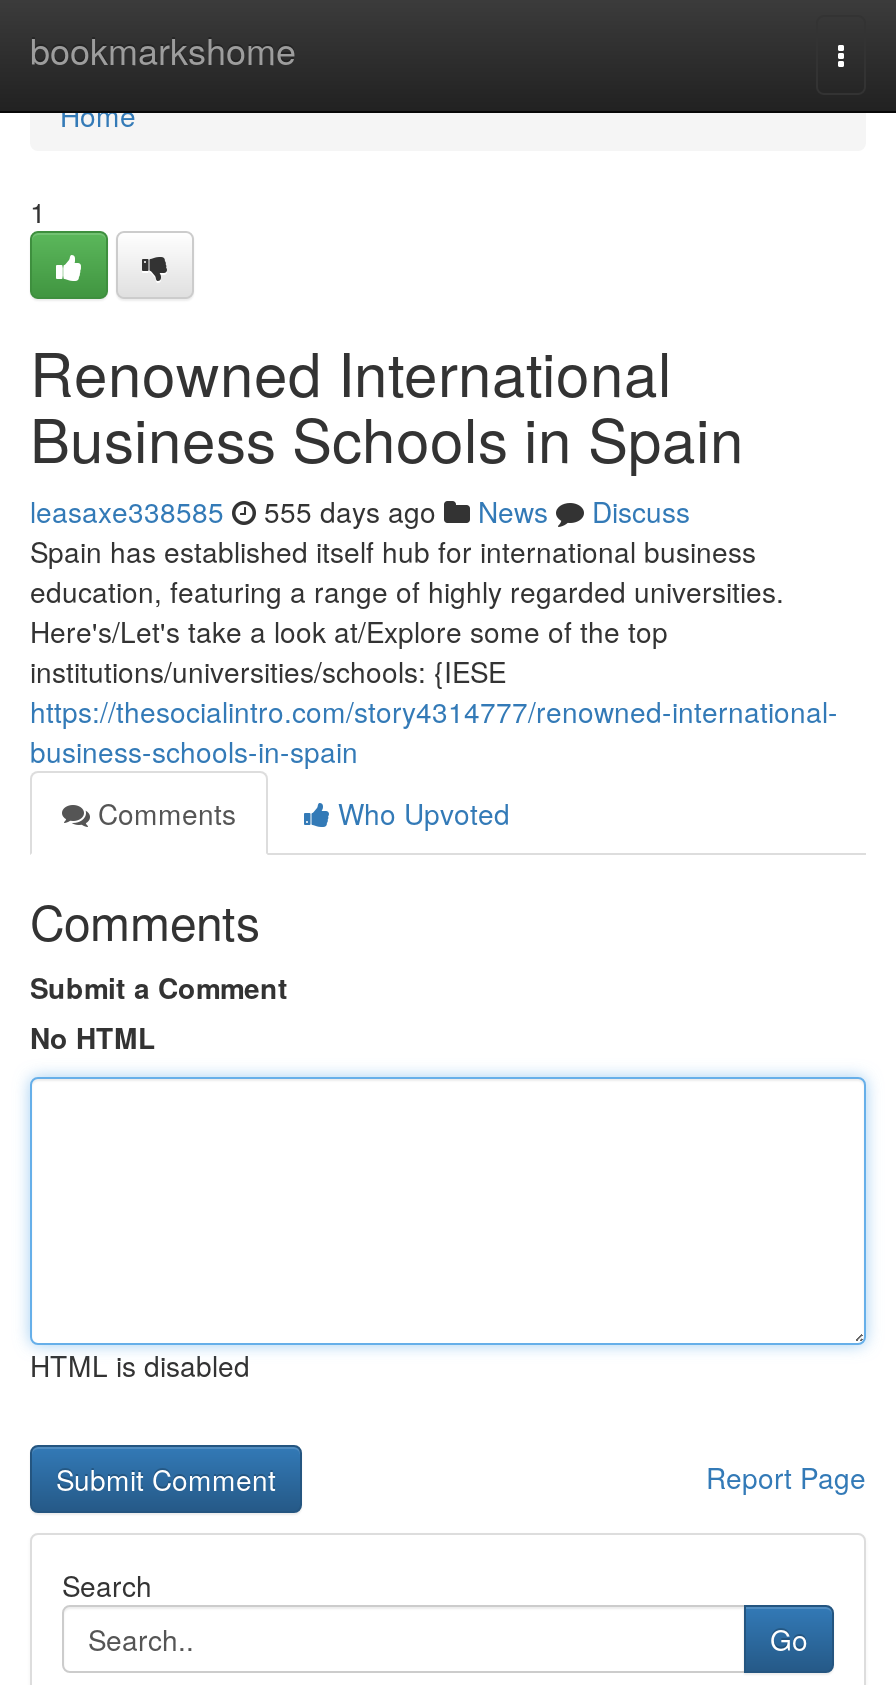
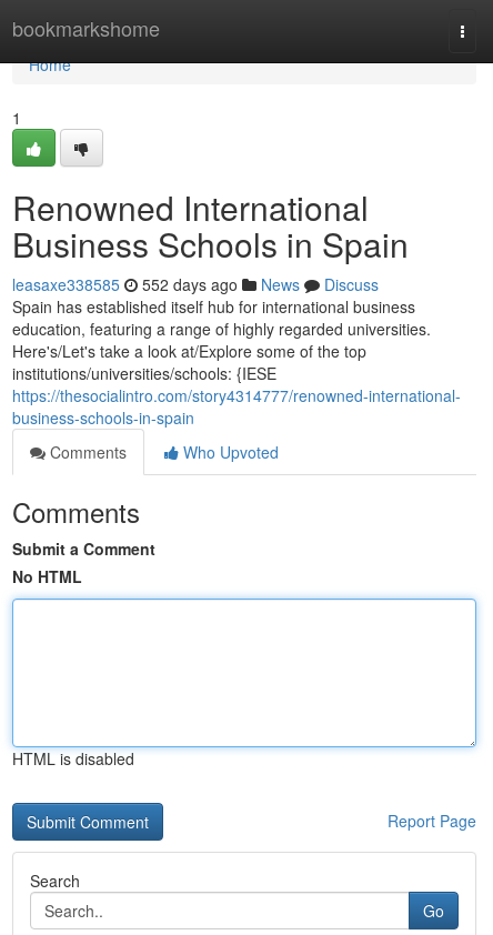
[30,491,690,531] leasaxe338585 555 days ago News Discuss -> [12,273,379,295] leasaxe338585 552 days ago News Discuss

